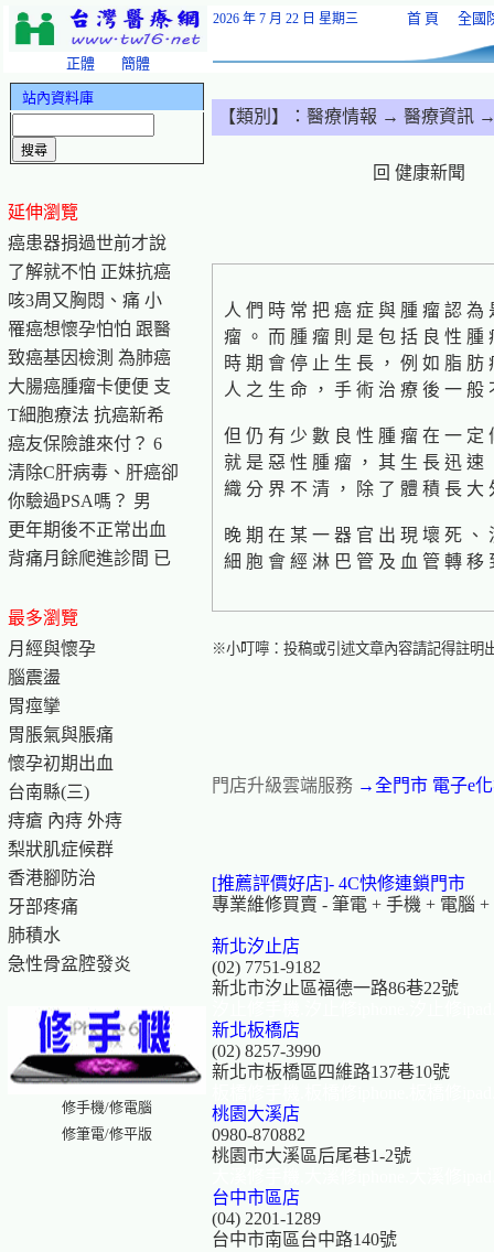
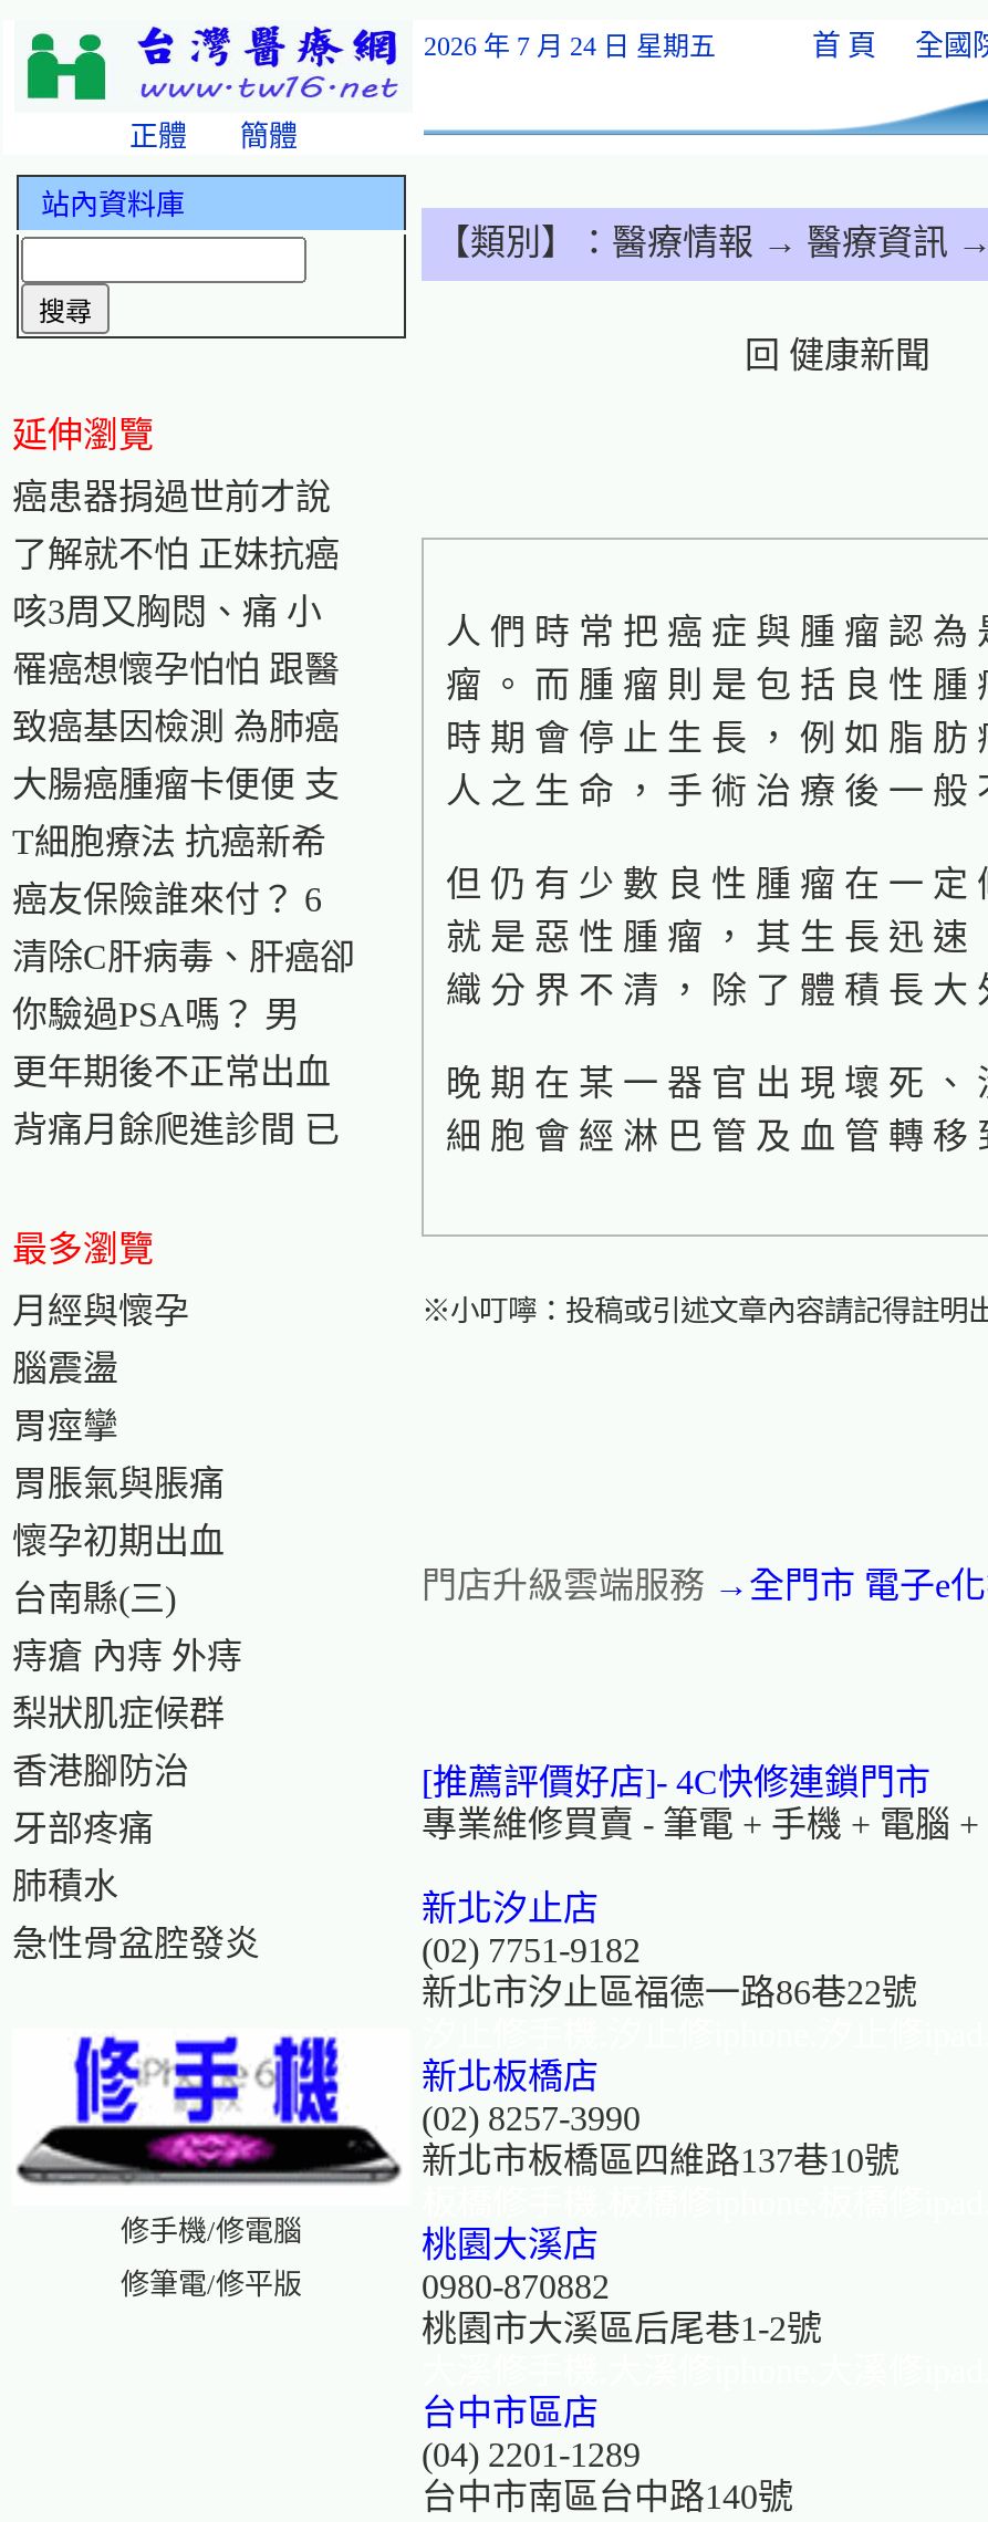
[213,11,358,26] 2026 年 7 月 22 日星期三 -> [424,31,716,62] 2026 年 7 月 24 日星期五

